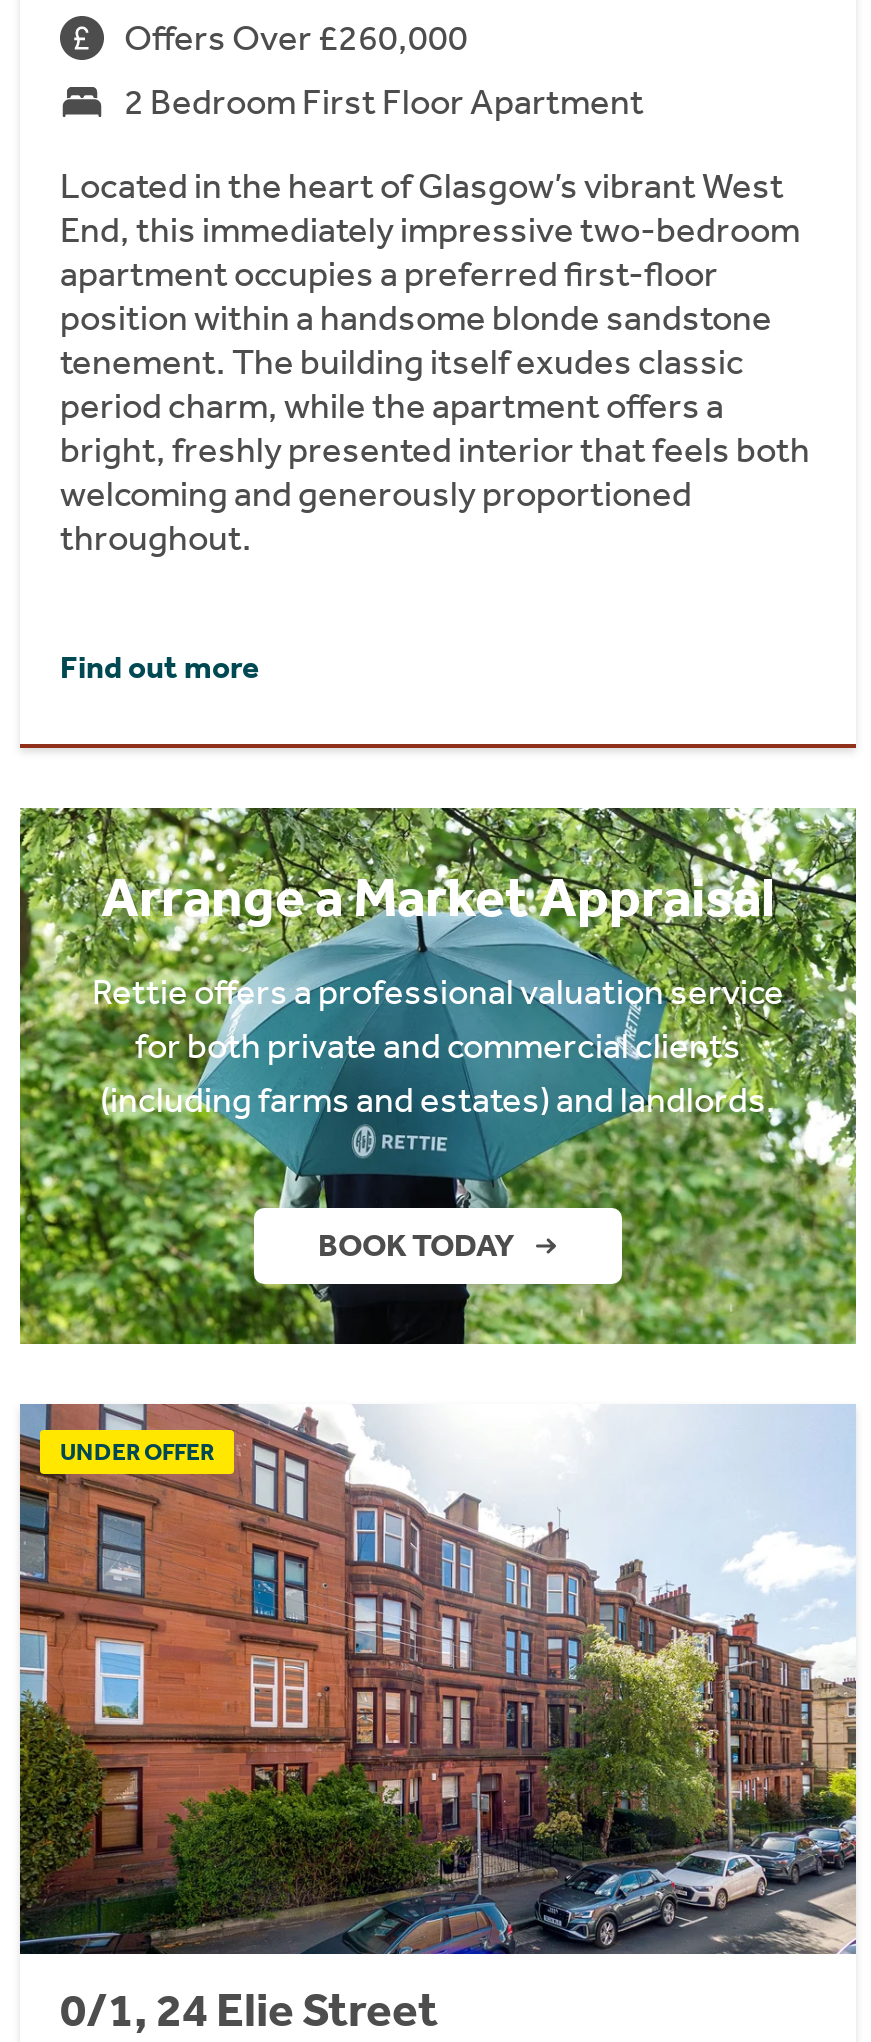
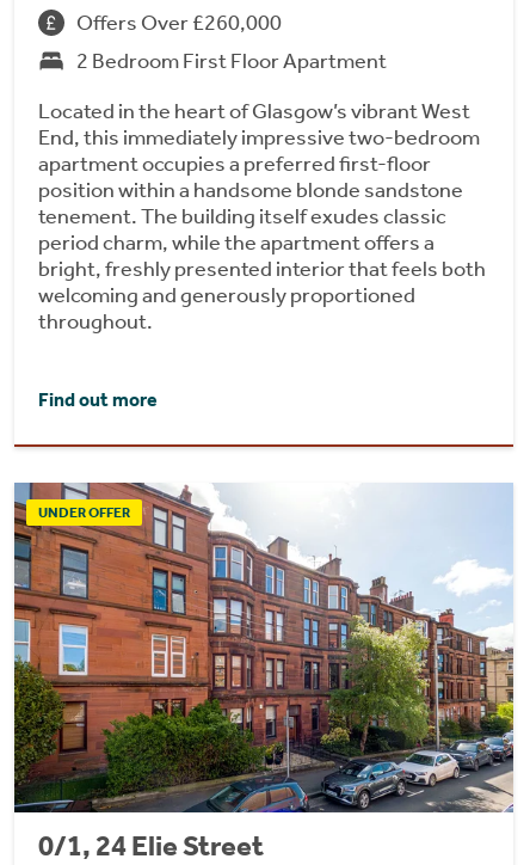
[18,806,858,1346] [image] | Arrange a Market Appraisal | Rettie offers a professional valuation service | for both private and commercial clients | (including farms and estates) and landlords. | BOOK TODAY -> none

